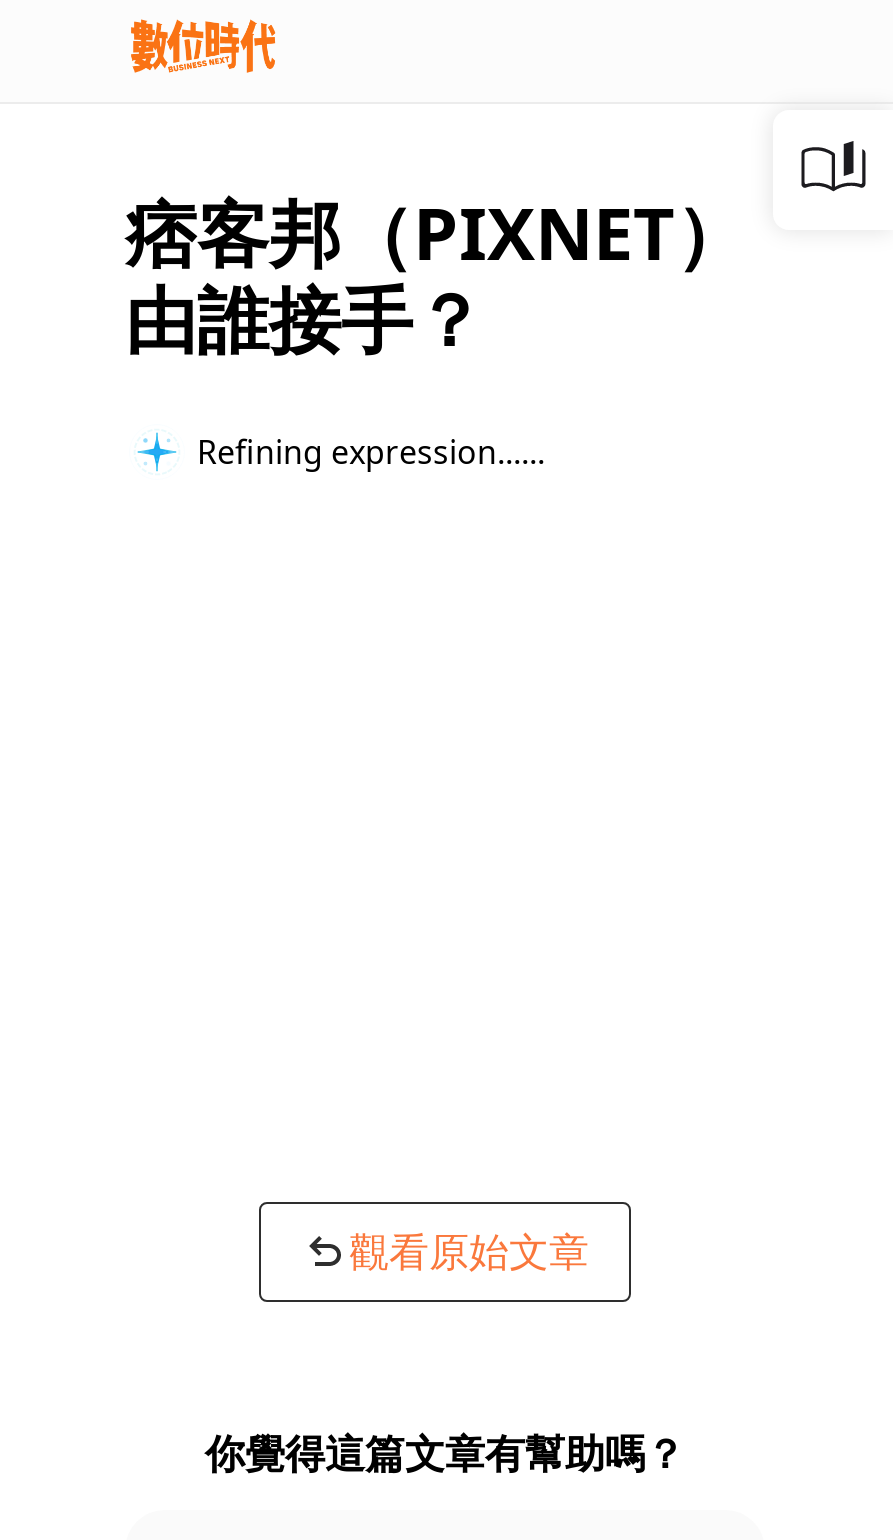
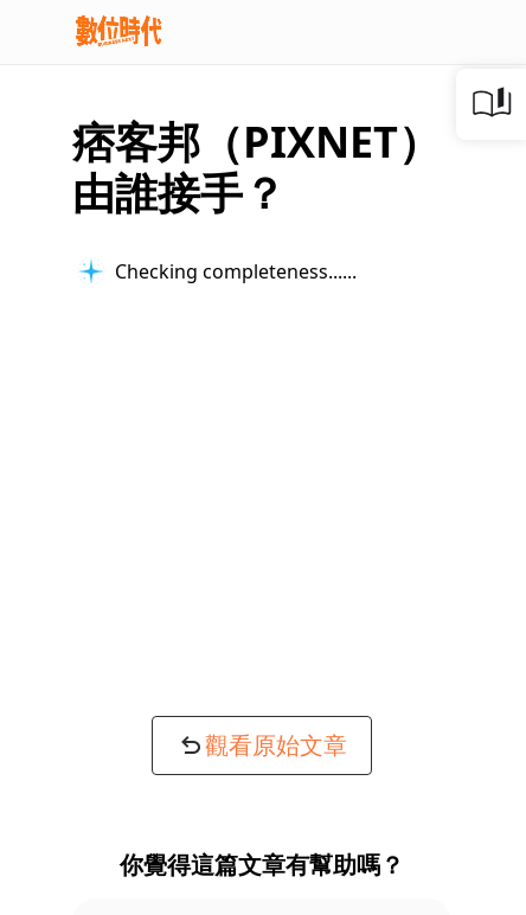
[197,429,521,473] Refining expression... -> [115,258,342,284] Checking completeness...

